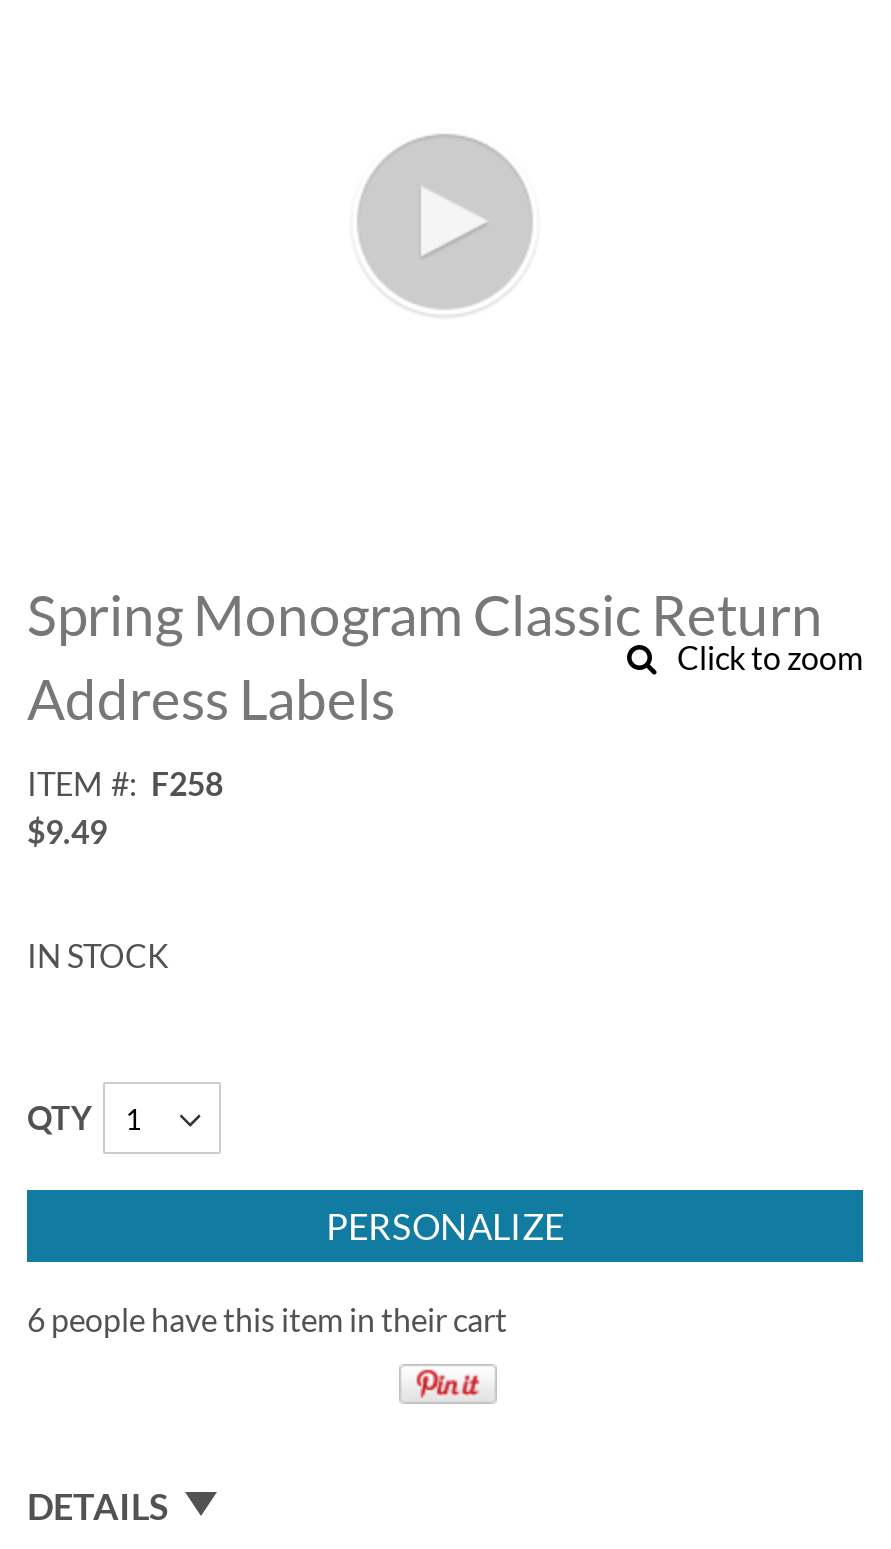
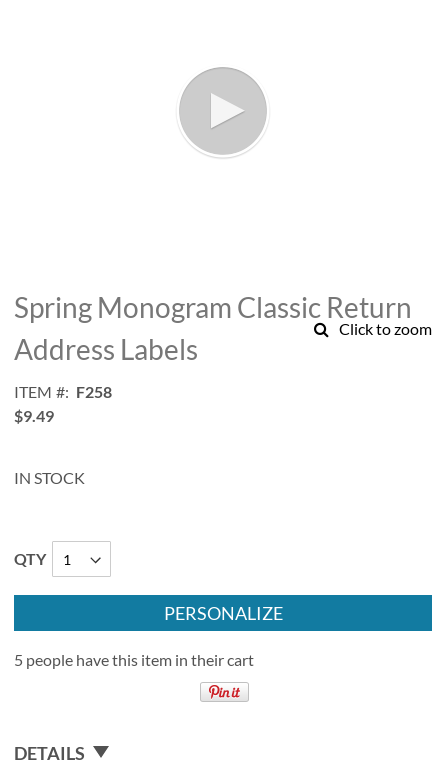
[27,1301,507,1339] 6 people have this item in their cart -> [14,650,254,669] 5 people have this item in their cart

